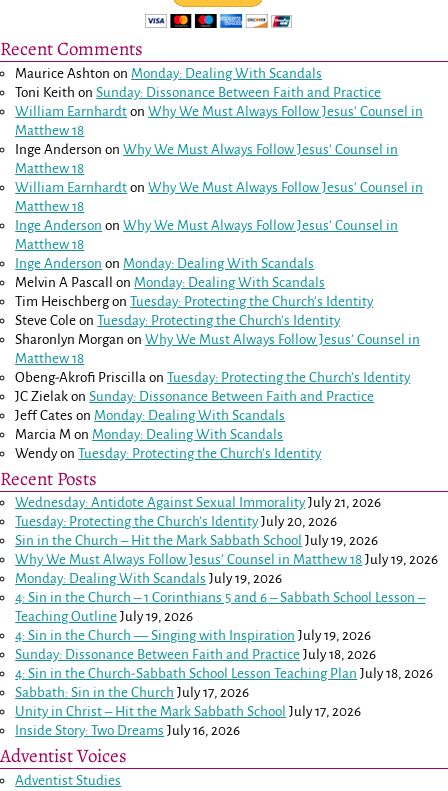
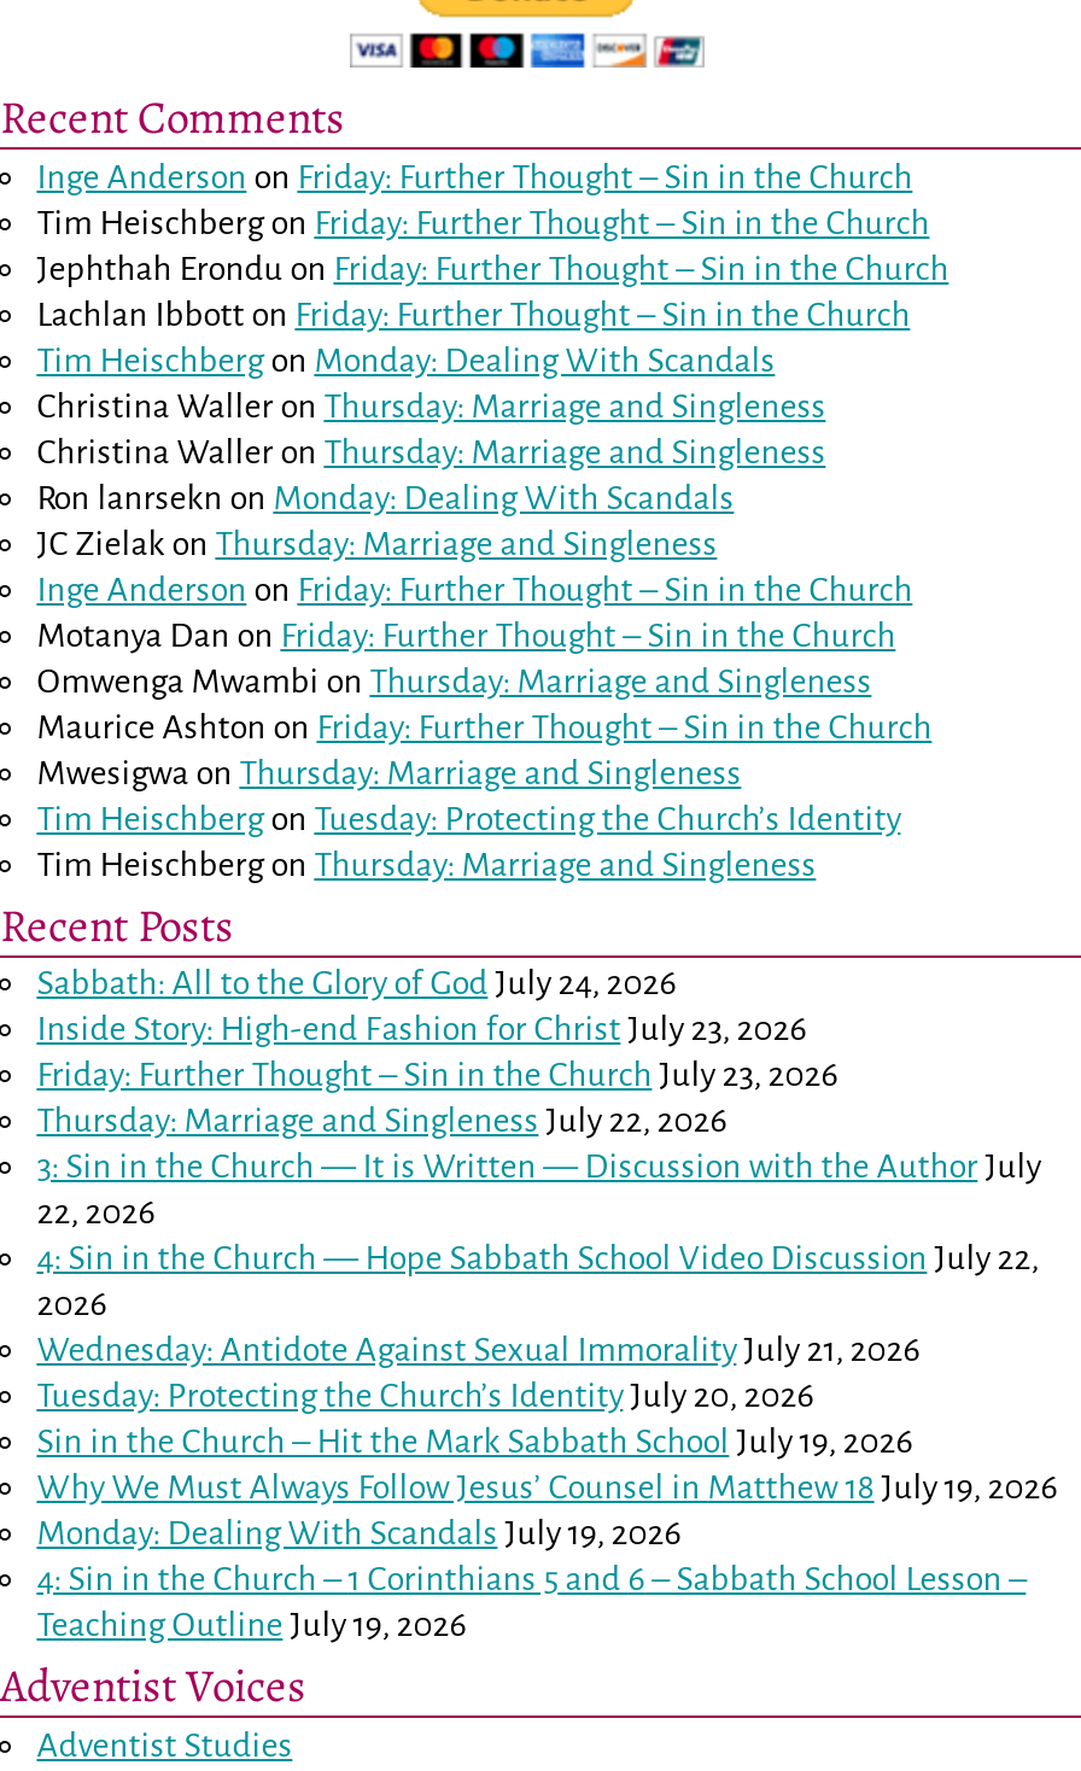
[15,65,423,289] Maurice Ashton on Monday: Dealing With Scandals | Toni Keith on Sunday: Dissonance Between Faith and Practice | William Earnhardt on Why We Must Always Follow Jesus’ Counsel in | Matthew 18 | Inge Anderson on Why We Must Always Follow Jesus’ Counsel in | Matthew 18 | William Earnhardt on Why We Must Always Follow Jesus’ Counsel in | Matthew 18 | Inge Anderson on Why We Must Always Follow Jesus’ Counsel in | Matthew 18 | Inge Anderson on Monday: Dealing With Scandals | Melvin A Pascall on Monday: Dealing With Scandals -> [37,158,949,790] Inge Anderson on Friday: Further Thought – Sin in the Church | Tim Heischberg on Friday: Further Thought – Sin in the Church | Jephthah Erondu on Friday: Further Thought – Sin in the Church | Lachlan Ibbott on Friday: Further Thought – Sin in the Church | Tim Heischberg on Monday: Dealing With Scandals | Christina Waller on Thursday: Marriage and Singleness | Christina Waller on Thursday: Marriage and Singleness | Ron lanrsekn on Monday: Dealing With Scandals | JC Zielak on Thursday: Marriage and Singleness | Inge Anderson on Friday: Further Thought – Sin in the Church | Motanya Dan on Friday: Further Thought – Sin in the Church | Omwenga Mwambi on Thursday: Marriage and Singleness | Maurice Ashton on Friday: Further Thought – Sin in the Church | Mwesigwa on Thursday: Marriage and Singleness
moved [15,293,373,308] -> [37,800,901,836]: Tim Heischberg on Tuesday: Protecting the Church’s Identity
[15,312,420,460] Steve Cole on Tuesday: Protecting the Church’s Identity | Sharonlyn Morgan on Why We Must Always Follow Jesus’ Counsel in | Matthew 18 | Obeng-Akrofi Priscilla on Tuesday: Protecting the Church’s Identity | JC Zielak on Sunday: Dissonance Between Faith and Practice | Jeff Cates on Monday: Dealing With Scandals | Marcia M on Monday: Dealing With Scandals | Wendy on Tuesday: Protecting the Church’s Identity -> [37,846,816,882] Tim Heischberg on Thursday: Marriage and Singleness
moved [0,465,97,491] -> [0,894,234,957]: Recent Posts
none -> [37,966,1040,1323] Sabbath: All to the Glory of God July 24, 2026 | Inside Story: High-end Fashion for Christ July 23, 2026 | Friday: Further Thought – Sin in the Church July 23, 2026 | Thursday: Marriage and Singleness July 22, 2026 | 3: Sin in the Church — It is Written — Discussion with the Author July | 22, 2026 | 4: Sin in the Church — Hope Sabbath School Video Discussion July 22, | 2026
moved [15,495,438,624] -> [37,1333,1057,1644]: Wednesday: Antidote Against Sexual Immorality July 21, 2026 | Tuesday: Protecting the Church’s Identity July 20, 2026 | Sin in the Church – Hit the Mark Sabbath School July 19, 2026 | Why We Must Always Follow Jesus’ Counsel in Matthew 18 July 19, 2026 | Monday: Dealing With Scandals July 19, 2026 | 4: Sin in the Church –1 Corinthians 5 and 6 – Sabbath School Lesson – | Teaching Outline July 19, 2026
[15,628,433,738] 4: Sin in the Church — Singing with Inspiration July 19, 2026 | Sunday: Dissonance Between Faith and Practice July 18, 2026 | 4: Sin in the Church-Sabbath School Lesson Teaching Plan July 18, 2026 | Sabbath: Sin in the Church July 17, 2026 | Unity in Christ – Hit the Mark Sabbath School July 17, 2026 | Inside Story: Two Dreams July 16, 2026 -> none

